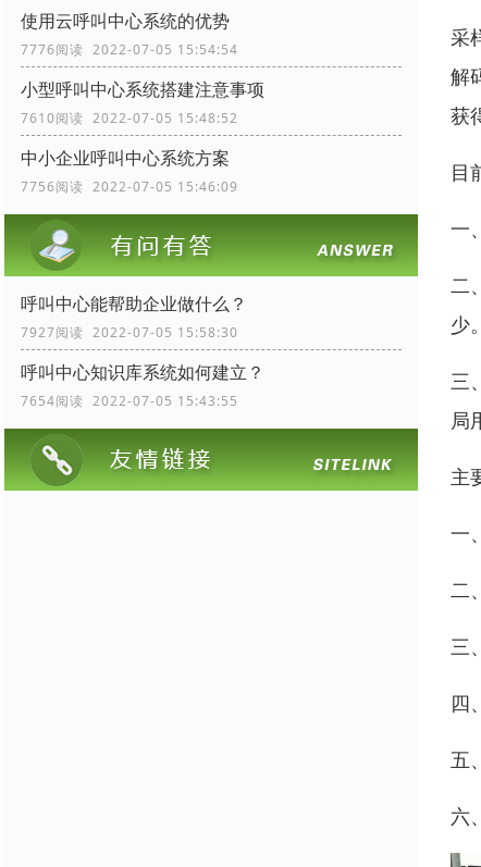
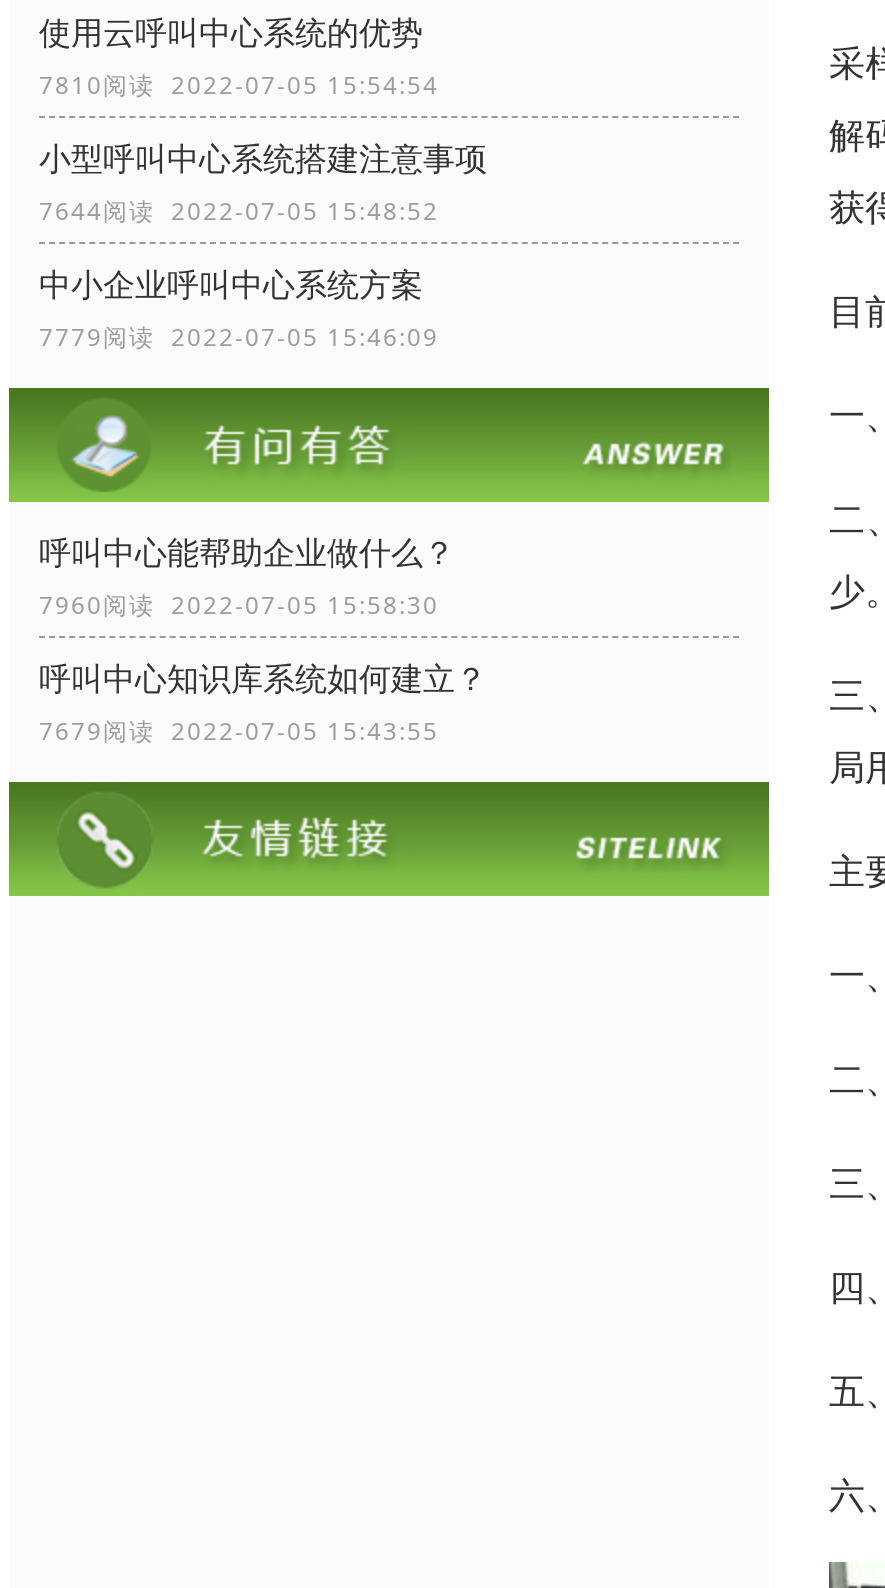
[21,40,238,59] 7776阅读 2022-07-05 15:54:54 -> [39,68,439,102] 7810阅读 2022-07-05 15:54:54
[21,109,238,127] 7610阅读 2022-07-05 15:48:52 -> [39,194,439,228] 7644阅读 2022-07-05 15:48:52
[21,178,238,196] 7756阅读 2022-07-05 15:46:09 -> [39,320,439,354] 7779阅读 2022-07-05 15:46:09
[21,323,238,342] 7927阅读 2022-07-05 15:58:30 -> [39,588,439,622] 7960阅读 2022-07-05 15:58:30
[21,392,238,410] 7654阅读 2022-07-05 15:43:55 -> [39,714,439,748] 7679阅读 2022-07-05 15:43:55

